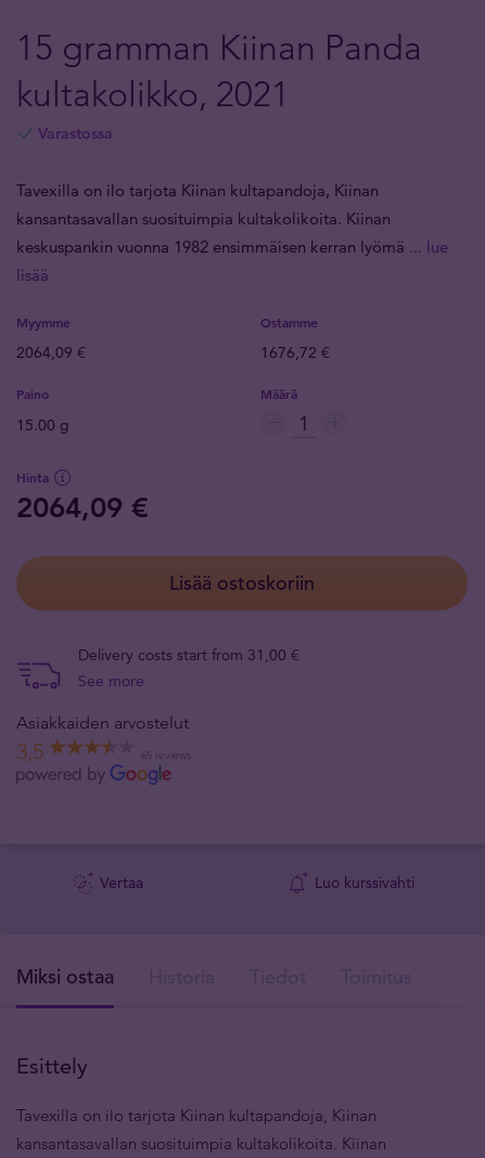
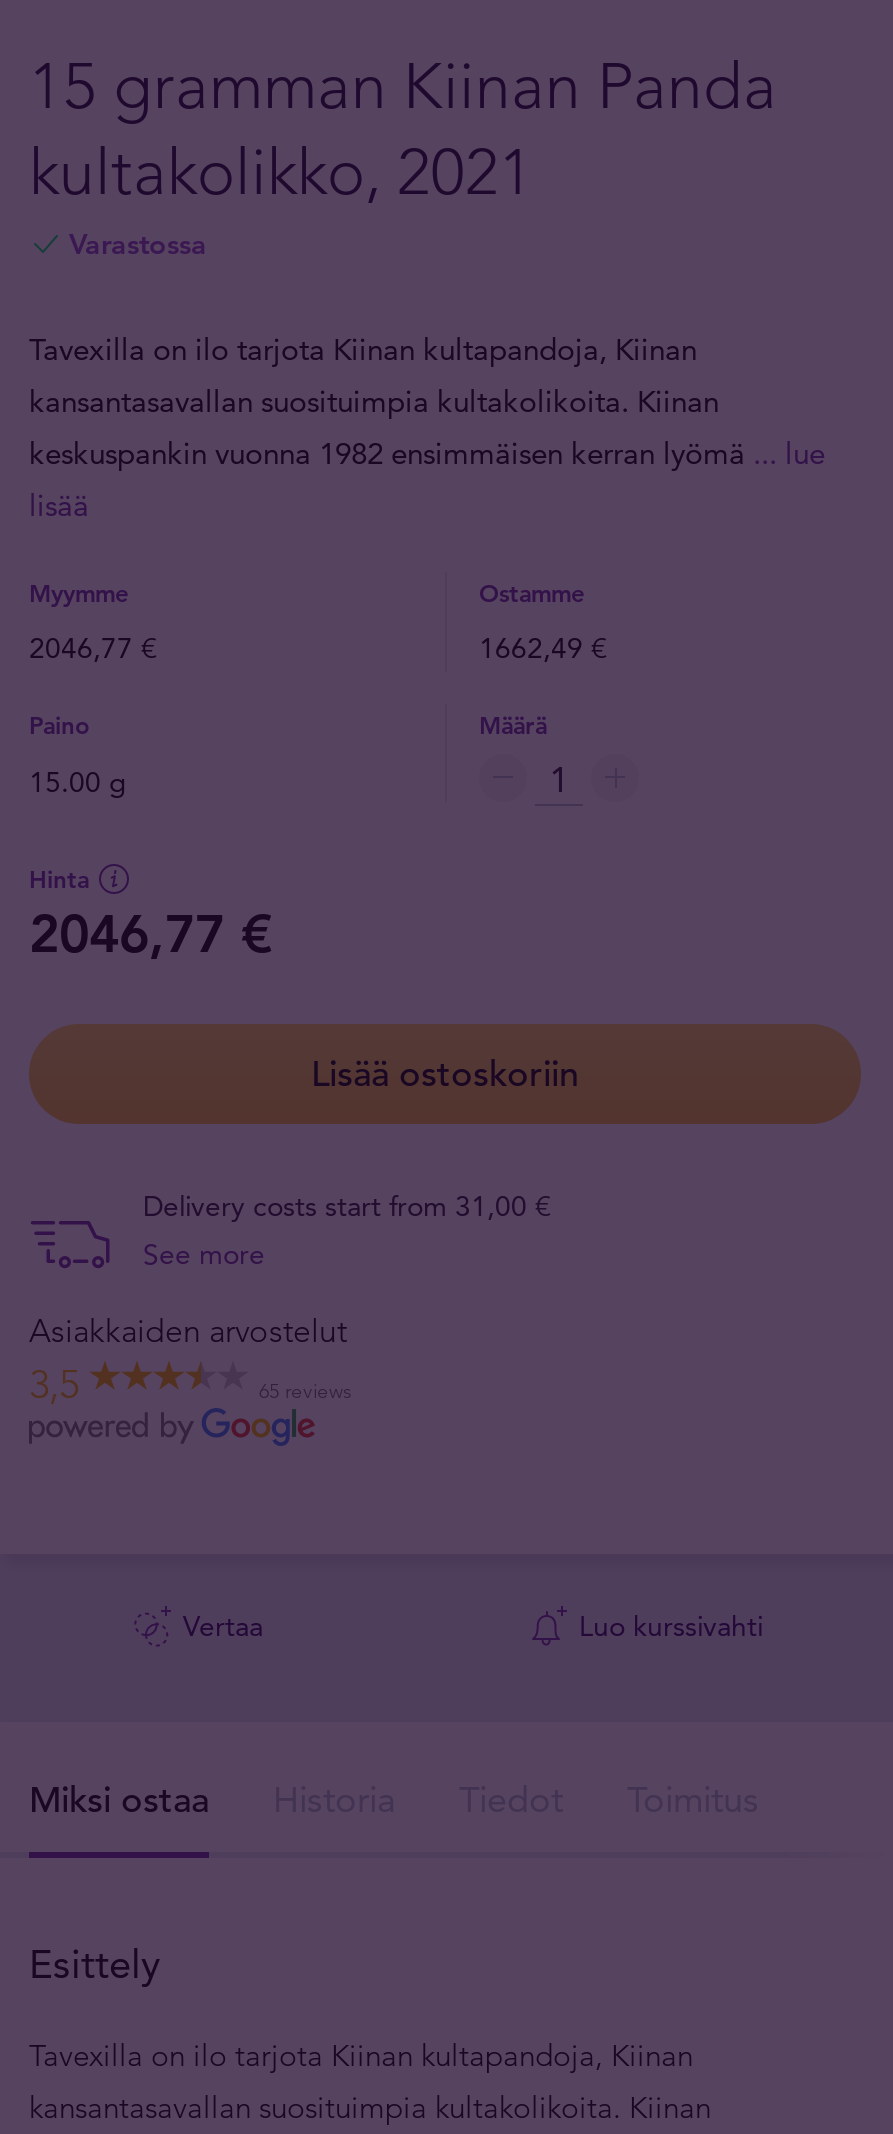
[16,343,86,362] 2064,09 € -> [29,630,157,666] 2046,77 €
[260,343,330,362] 1676,72 € -> [479,630,607,666] 1662,49 €
[16,490,149,525] 2064,09 € -> [29,902,273,966] 2046,77 €

